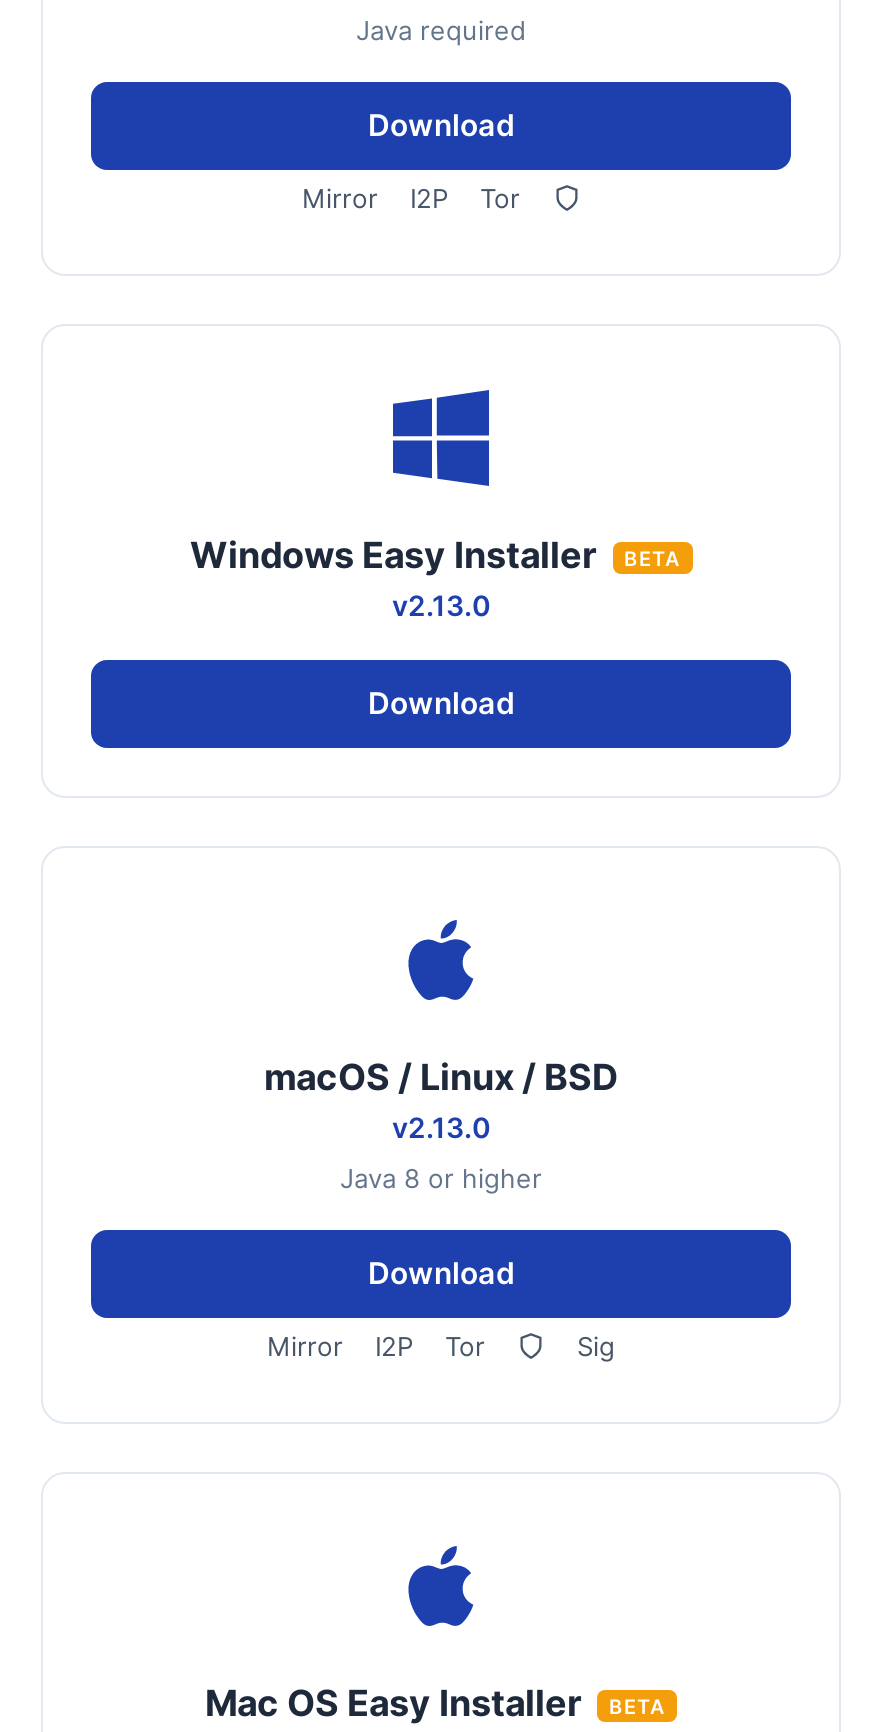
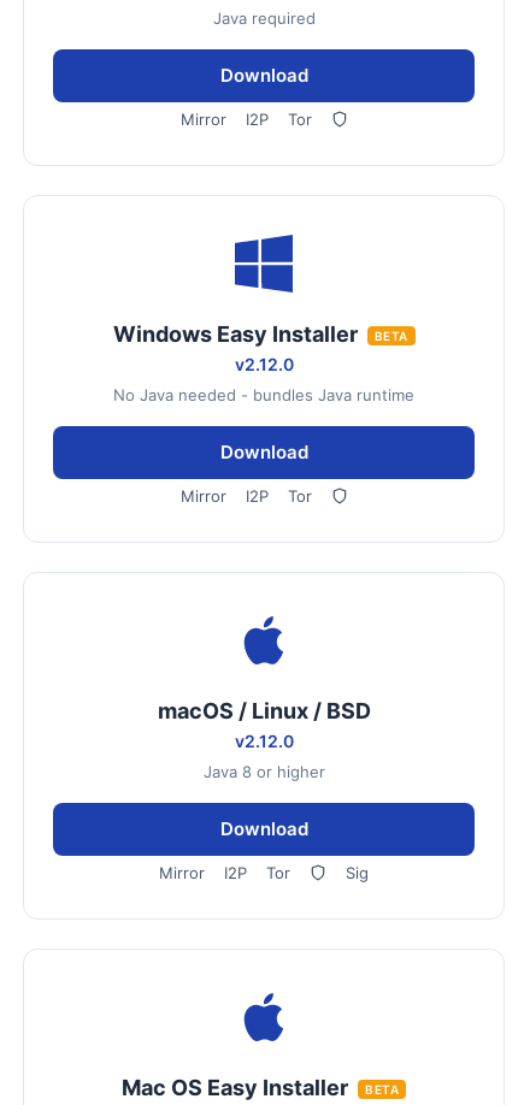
[392,588,490,622] v2.13.0 -> [113,354,414,404] v2.12.0 | No Java needed - bundles Java runtime
none -> [180,486,311,506] Mirror | I2P | Tor
[392,1110,490,1144] v2.13.0 -> [234,731,293,751] v2.12.0

